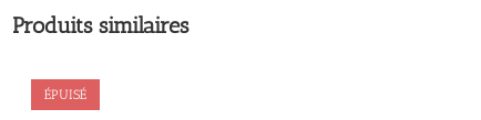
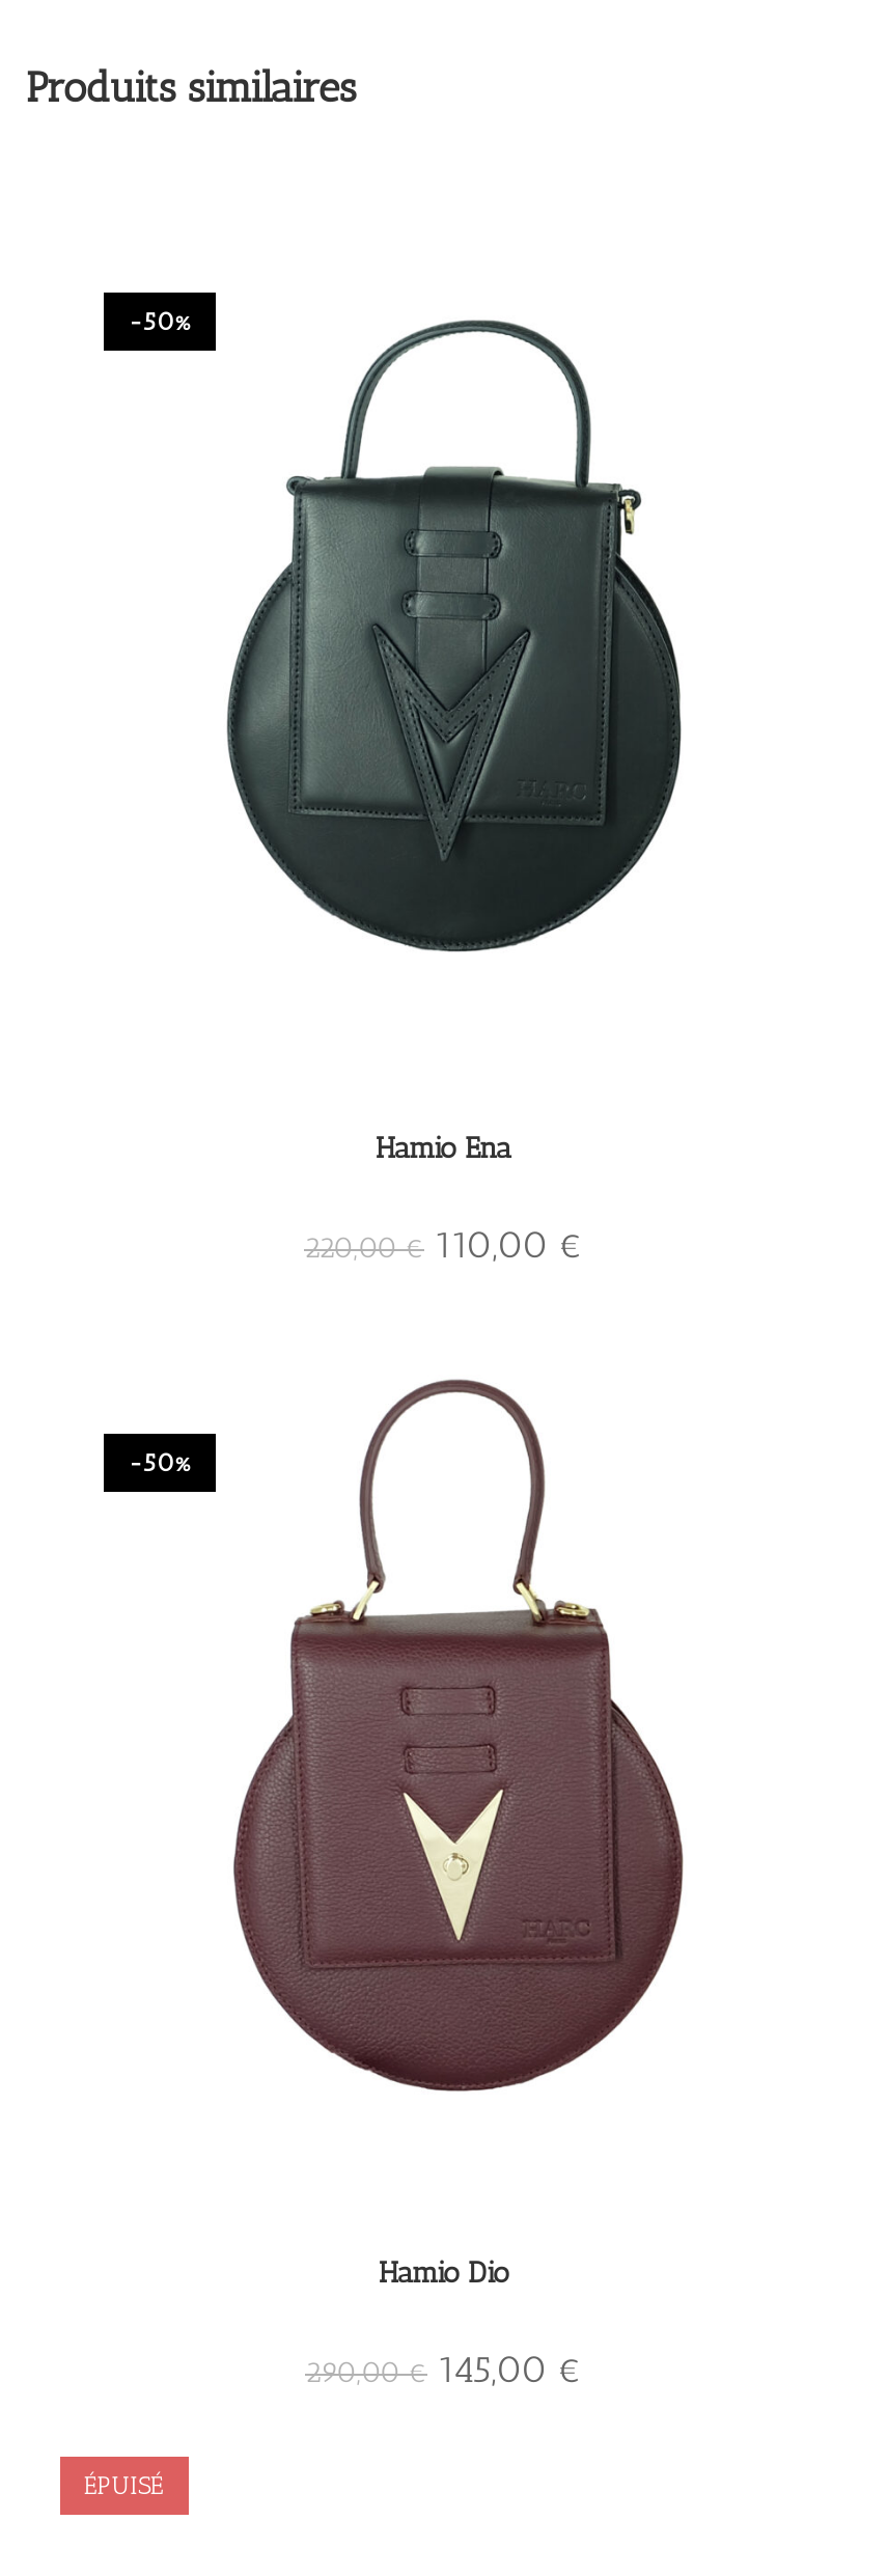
none -> [128,308,683,953] [image] | -50%
none -> [128,1377,685,2093] [image] | -50%
none -> [304,1130,584,1267] Hamio Ena | 220,00€ 110,00 €
none -> [305,2256,583,2393] Hamio Dio | 290,00€ 145,00 €

